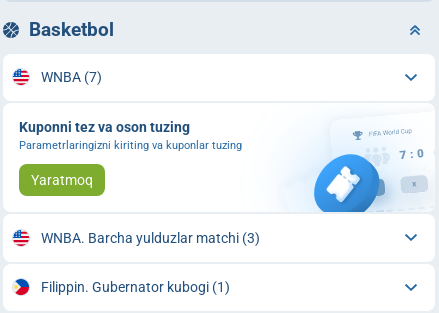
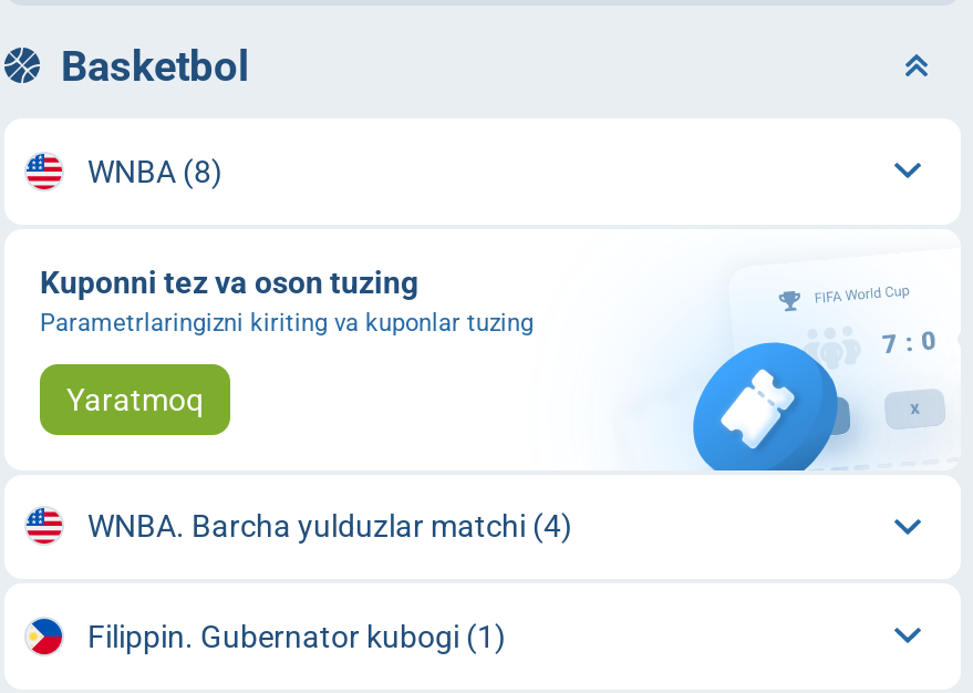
[40,69,101,85] WNBA (7) -> [87,153,222,189] WNBA (8)
[40,230,259,246] WNBA. Barcha yulduzlar matchi (3) -> [87,509,572,544] WNBA. Barcha yulduzlar matchi (4)

